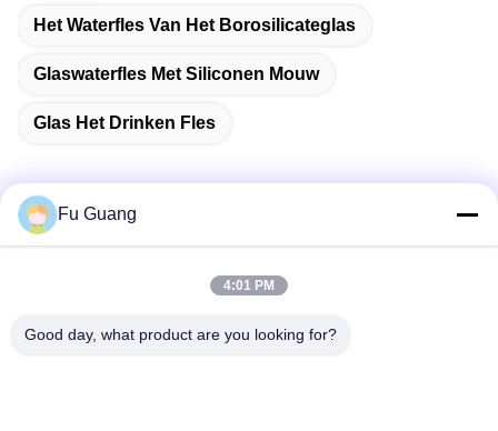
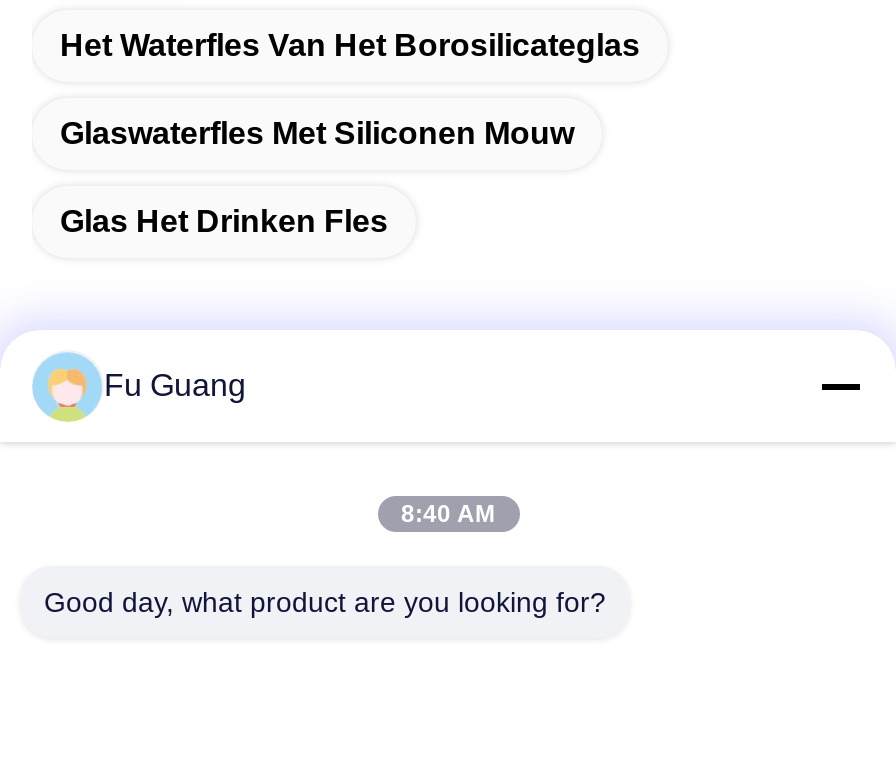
[223,278,275,293] 4:01 PM -> [401,500,495,528] 8:40 AM

